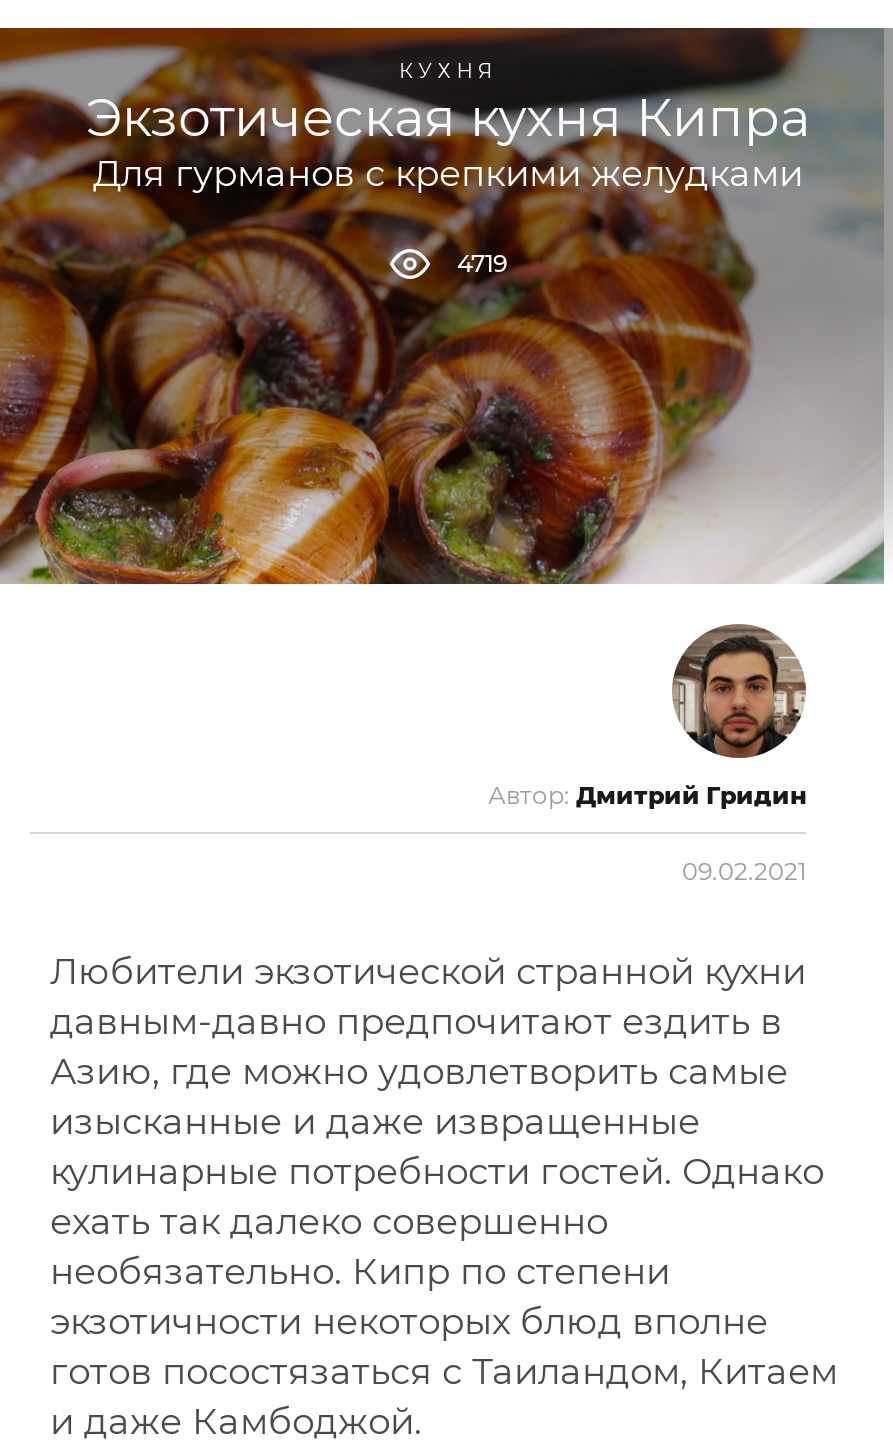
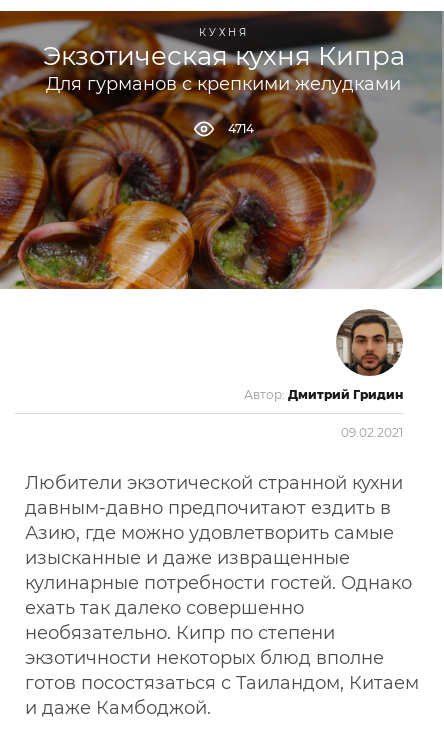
[457,248,507,278] 4719 -> [228,121,254,136] 4714

